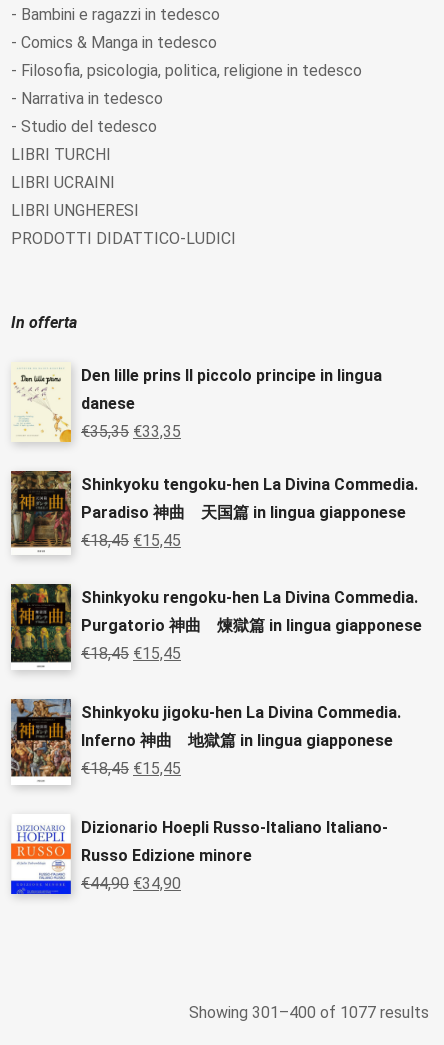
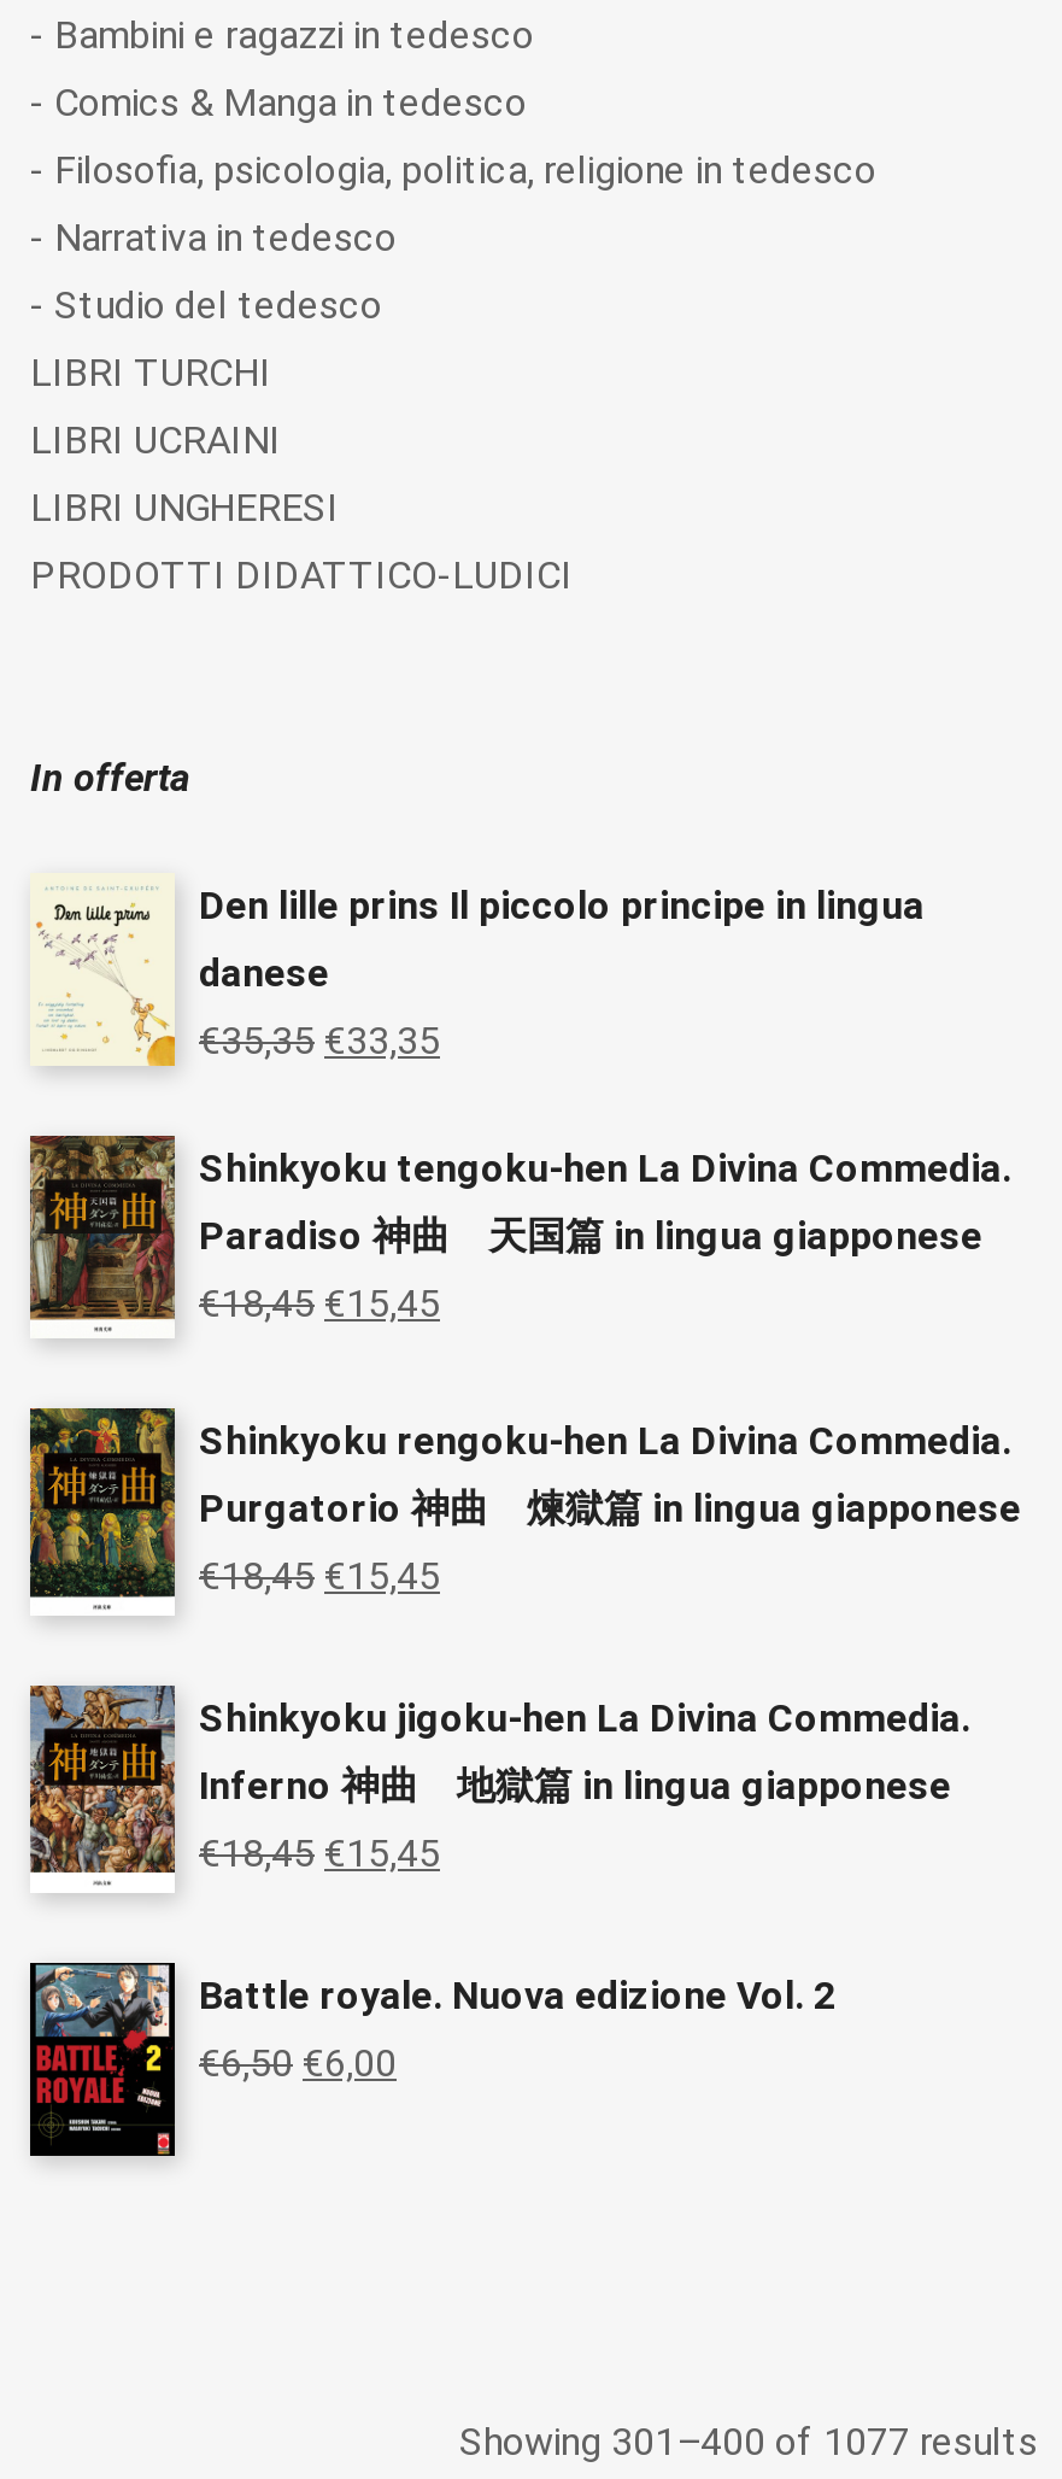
[10,814,388,895] [image] | Dizionario Hoepli Russo-Italiano Italiano- | Russo Edizione minore | €44,90 €34,90 -> [28,1961,835,2158] [image] | Battle royale. Nuova edizione Vol. 2 | €6,50 €6,00

